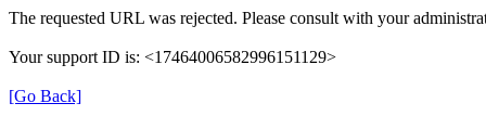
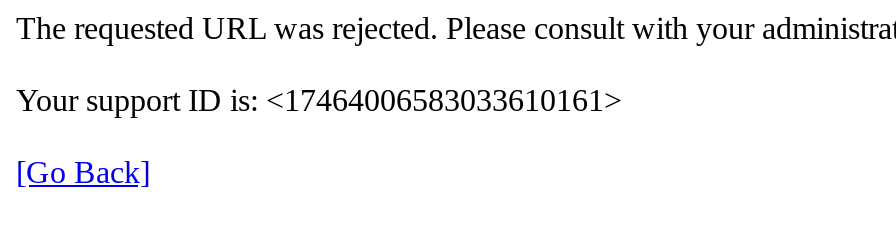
[9,48,336,66] Your support ID is: <17464006582996151129> -> [16,83,622,117] Your support ID is: <17464006583033610161>

